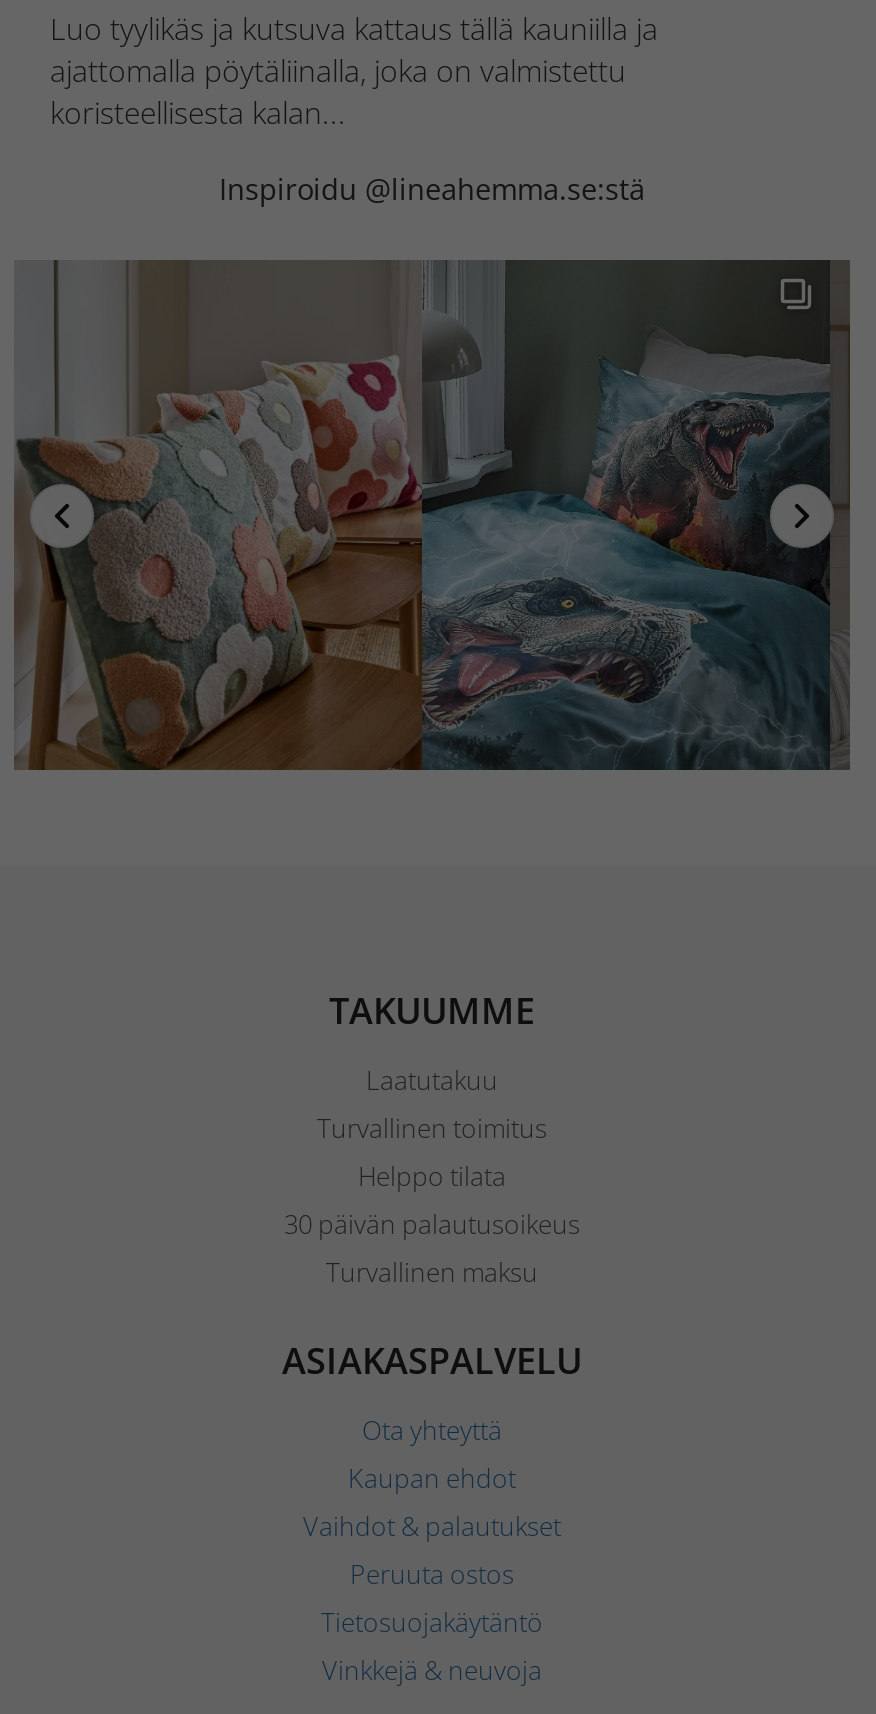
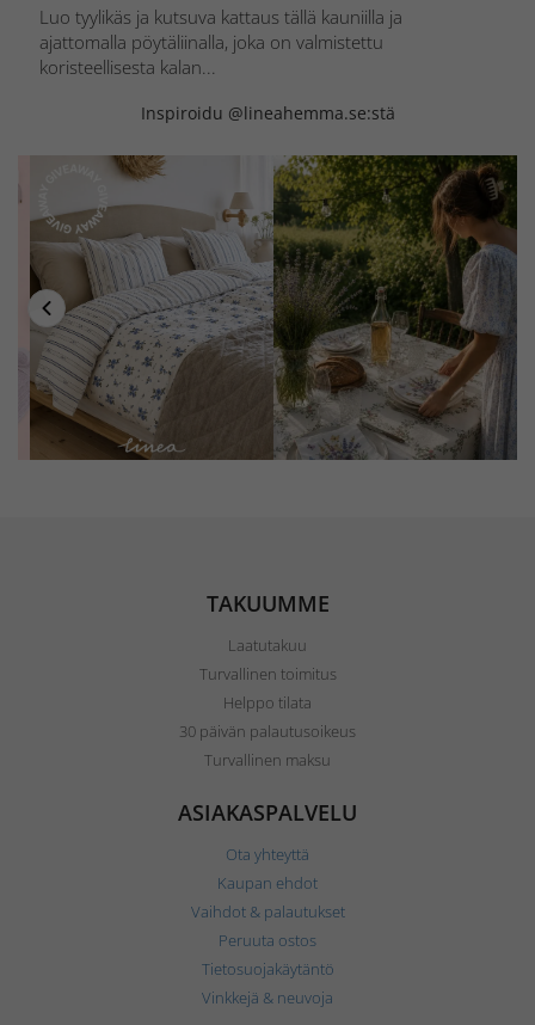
[14,258,852,772] [image] -> [19,154,518,461] [image]

